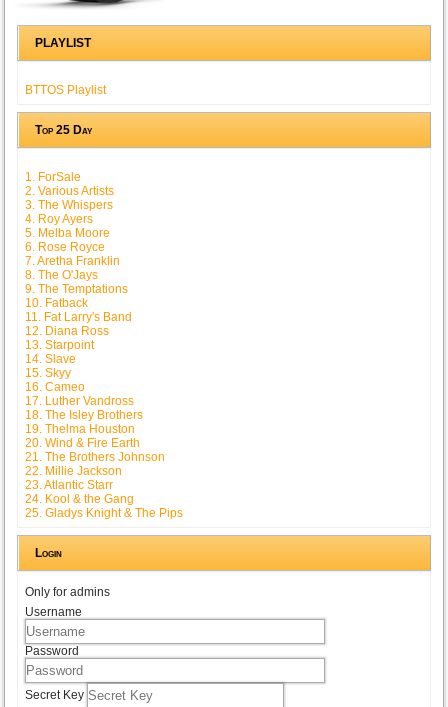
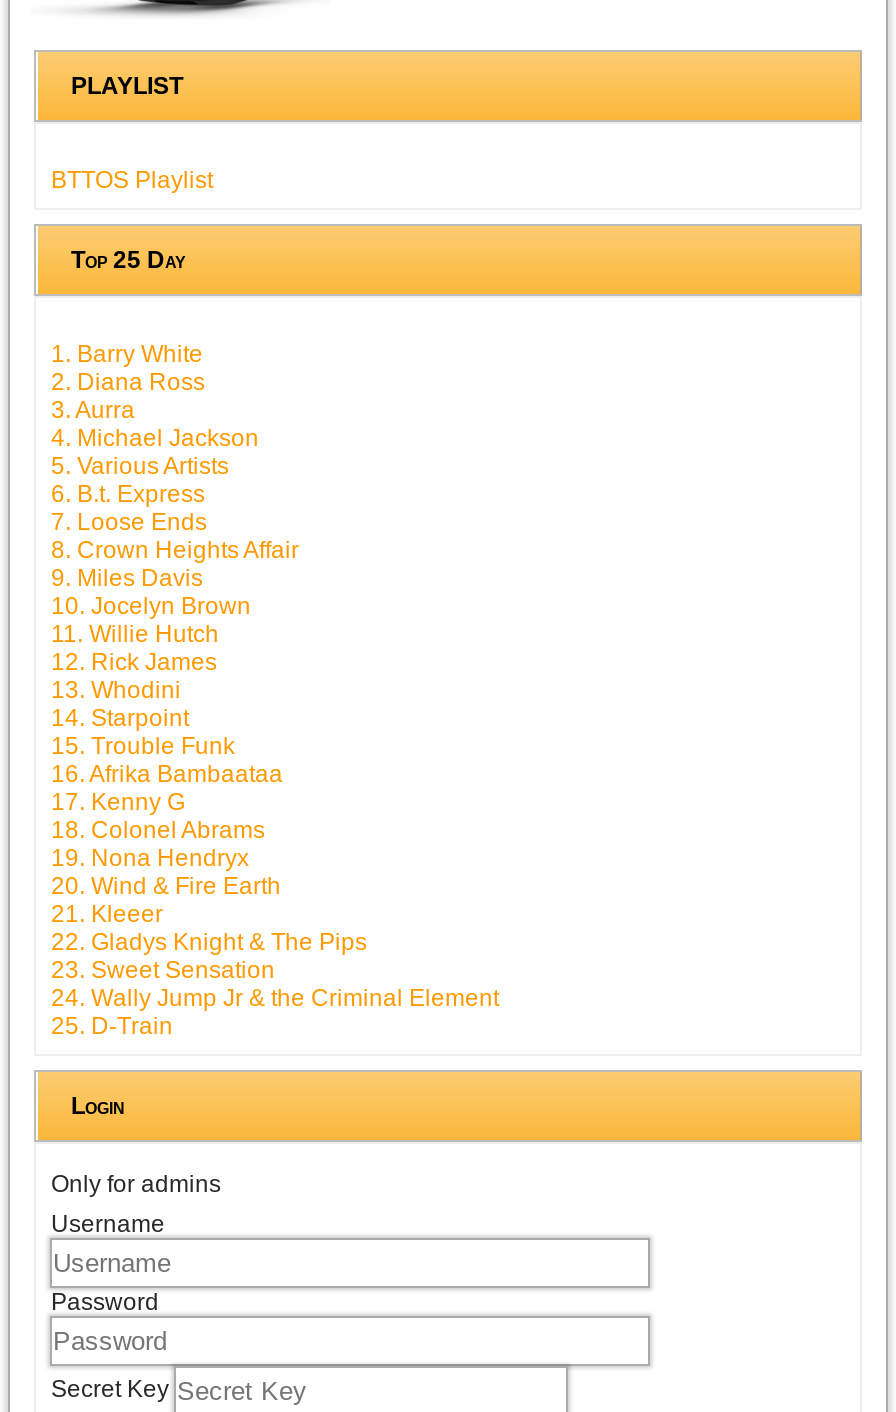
[25,169,143,435] 1. ForSale | 2. Various Artists | 3. The Whispers | 4. Roy Ayers | 5. Melba Moore | 6. Rose Royce | 7. Aretha Franklin | 8. The O'Jays | 9. The Temptations | 10. Fatback | 11. Fat Larry's Band | 12. Diana Ross | 13. Starpoint | 14. Slave | 15. Skyy | 16. Cameo | 17. Luther Vandross | 18. The Isley Brothers | 19. Thelma Houston -> [51,339,299,871] 1. Barry White | 2. Diana Ross | 3. Aurra | 4. Michael Jackson | 5. Various Artists | 6. B.t. Express | 7. Loose Ends | 8. Crown Heights Affair | 9. Miles Davis | 10. Jocelyn Brown | 11. Willie Hutch | 12. Rick James | 13. Whodini | 14. Starpoint | 15. Trouble Funk | 16. Afrika Bambaataa | 17. Kenny G | 18. Colonel Abrams | 19. Nona Hendryx
[25,449,183,519] 21. The Brothers Johnson | 22. Millie Jackson | 23. Atlantic Starr | 24. Kool & the Gang | 25. Gladys Knight & The Pips -> [51,899,499,1039] 21. Kleeer | 22. Gladys Knight & The Pips | 23. Sweet Sensation | 24. Wally Jump Jr & the Criminal Element | 25. D-Train

